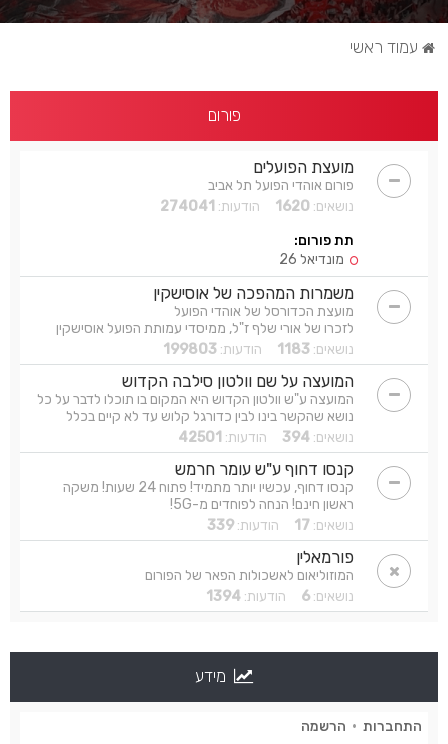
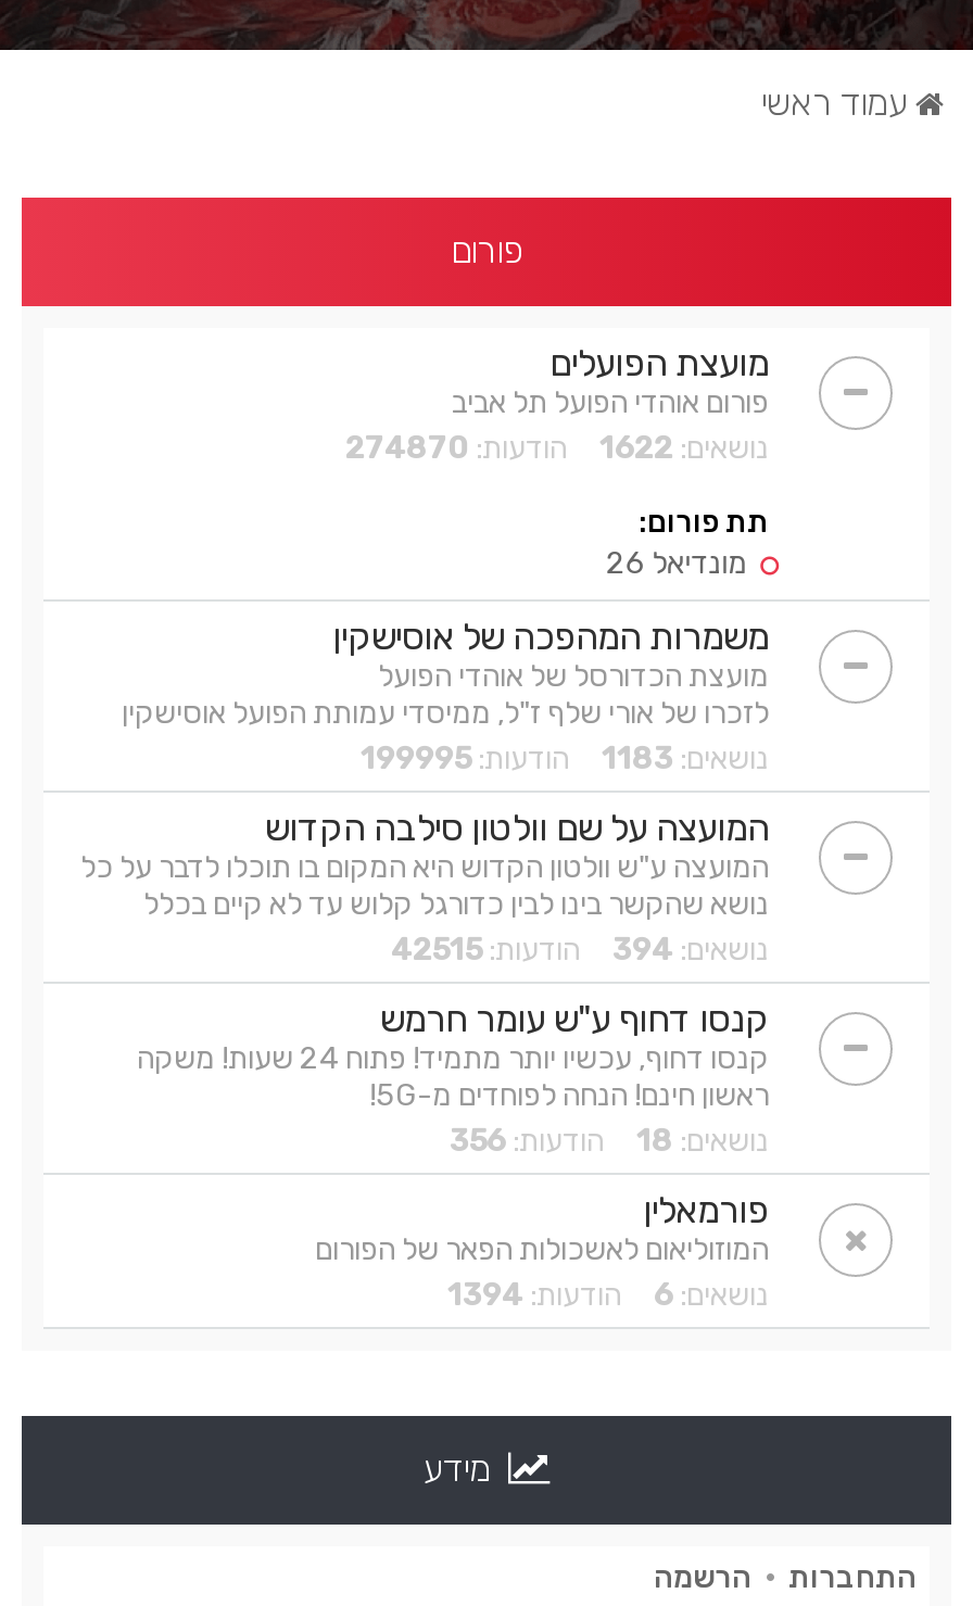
[160,198,354,215] נושאים: 1620 הודעות: 274041 -> [345,430,769,467] נושאים: 1622 הודעות: 274870
[163,341,354,358] נושאים: 1183 הודעות: 199803 -> [361,741,769,777] נושאים: 1183 הודעות: 199995
[178,429,354,446] נושאים: 394 הודעות: 42501 -> [391,932,769,969] נושאים: 394 הודעות: 42515
[207,517,354,534] נושאים: 17 הודעות: 339 -> [450,1123,769,1160] נושאים: 18 הודעות: 356

